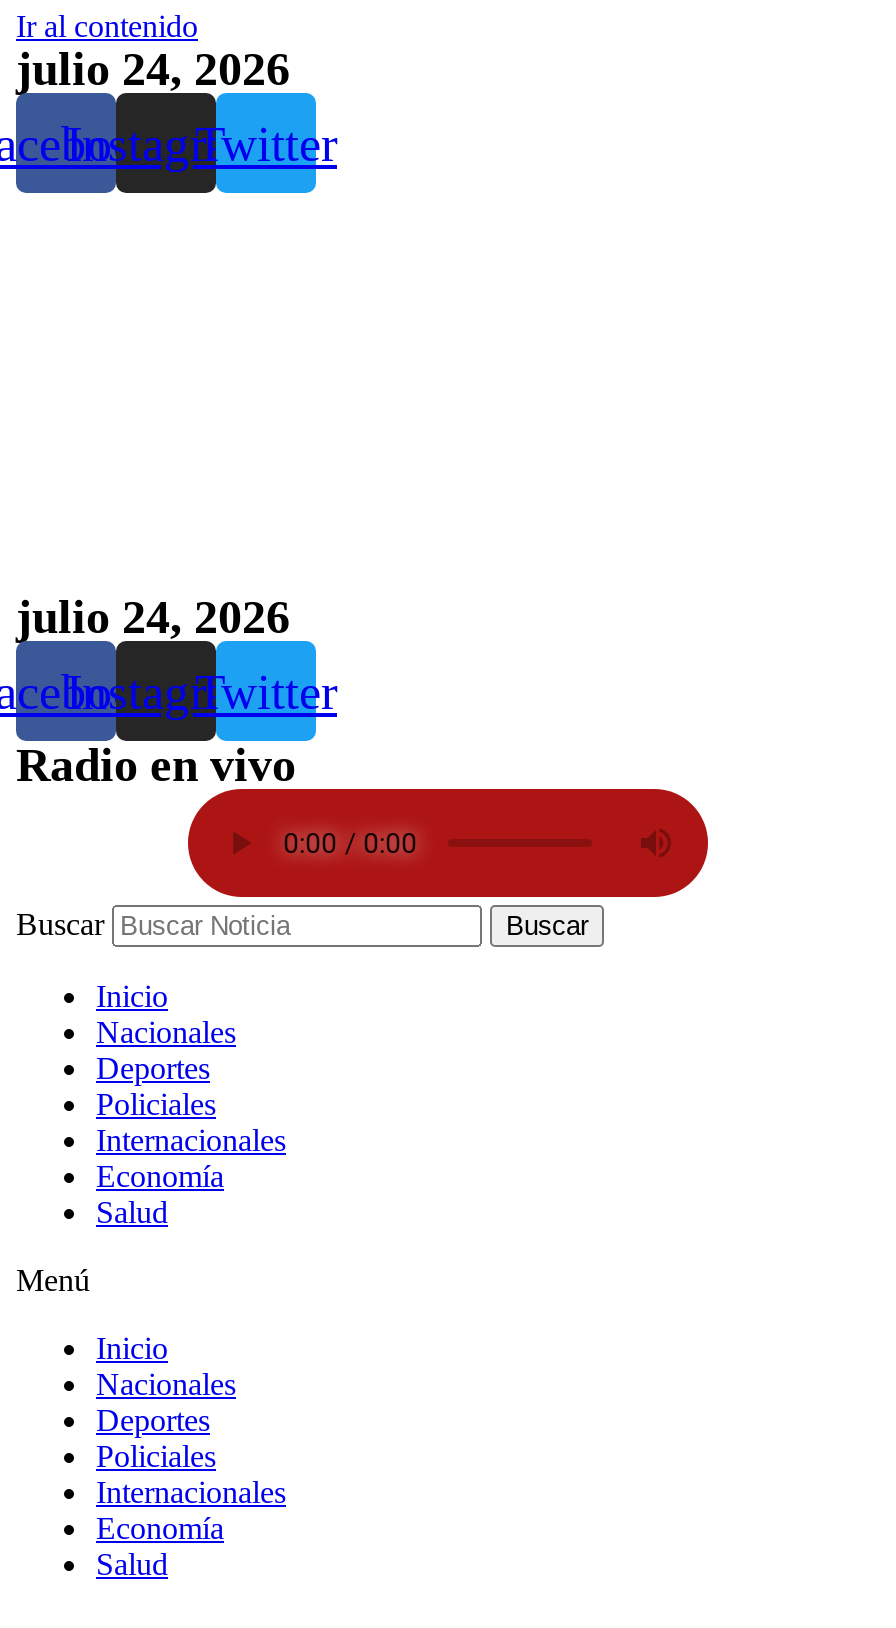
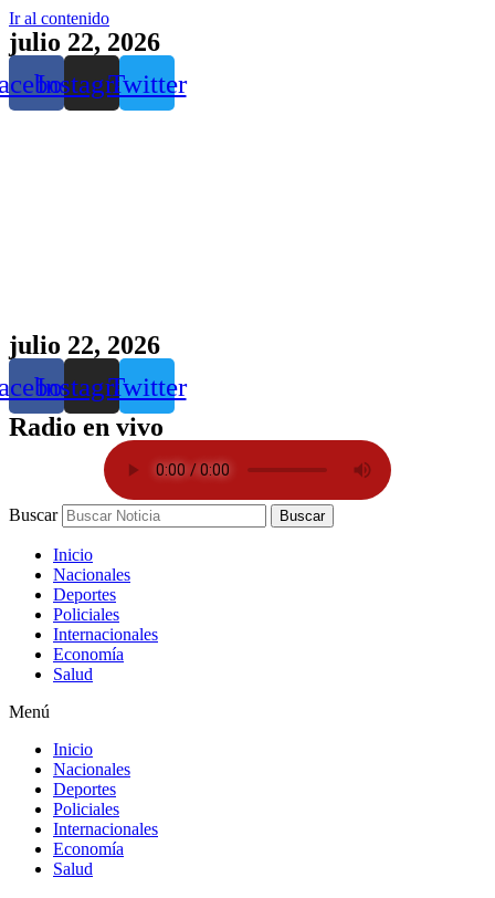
[16,43,290,95] julio 24, 2026 -> [9,28,160,56] julio 22, 2026
[16,591,290,643] julio 24, 2026 -> [9,331,160,359] julio 22, 2026

